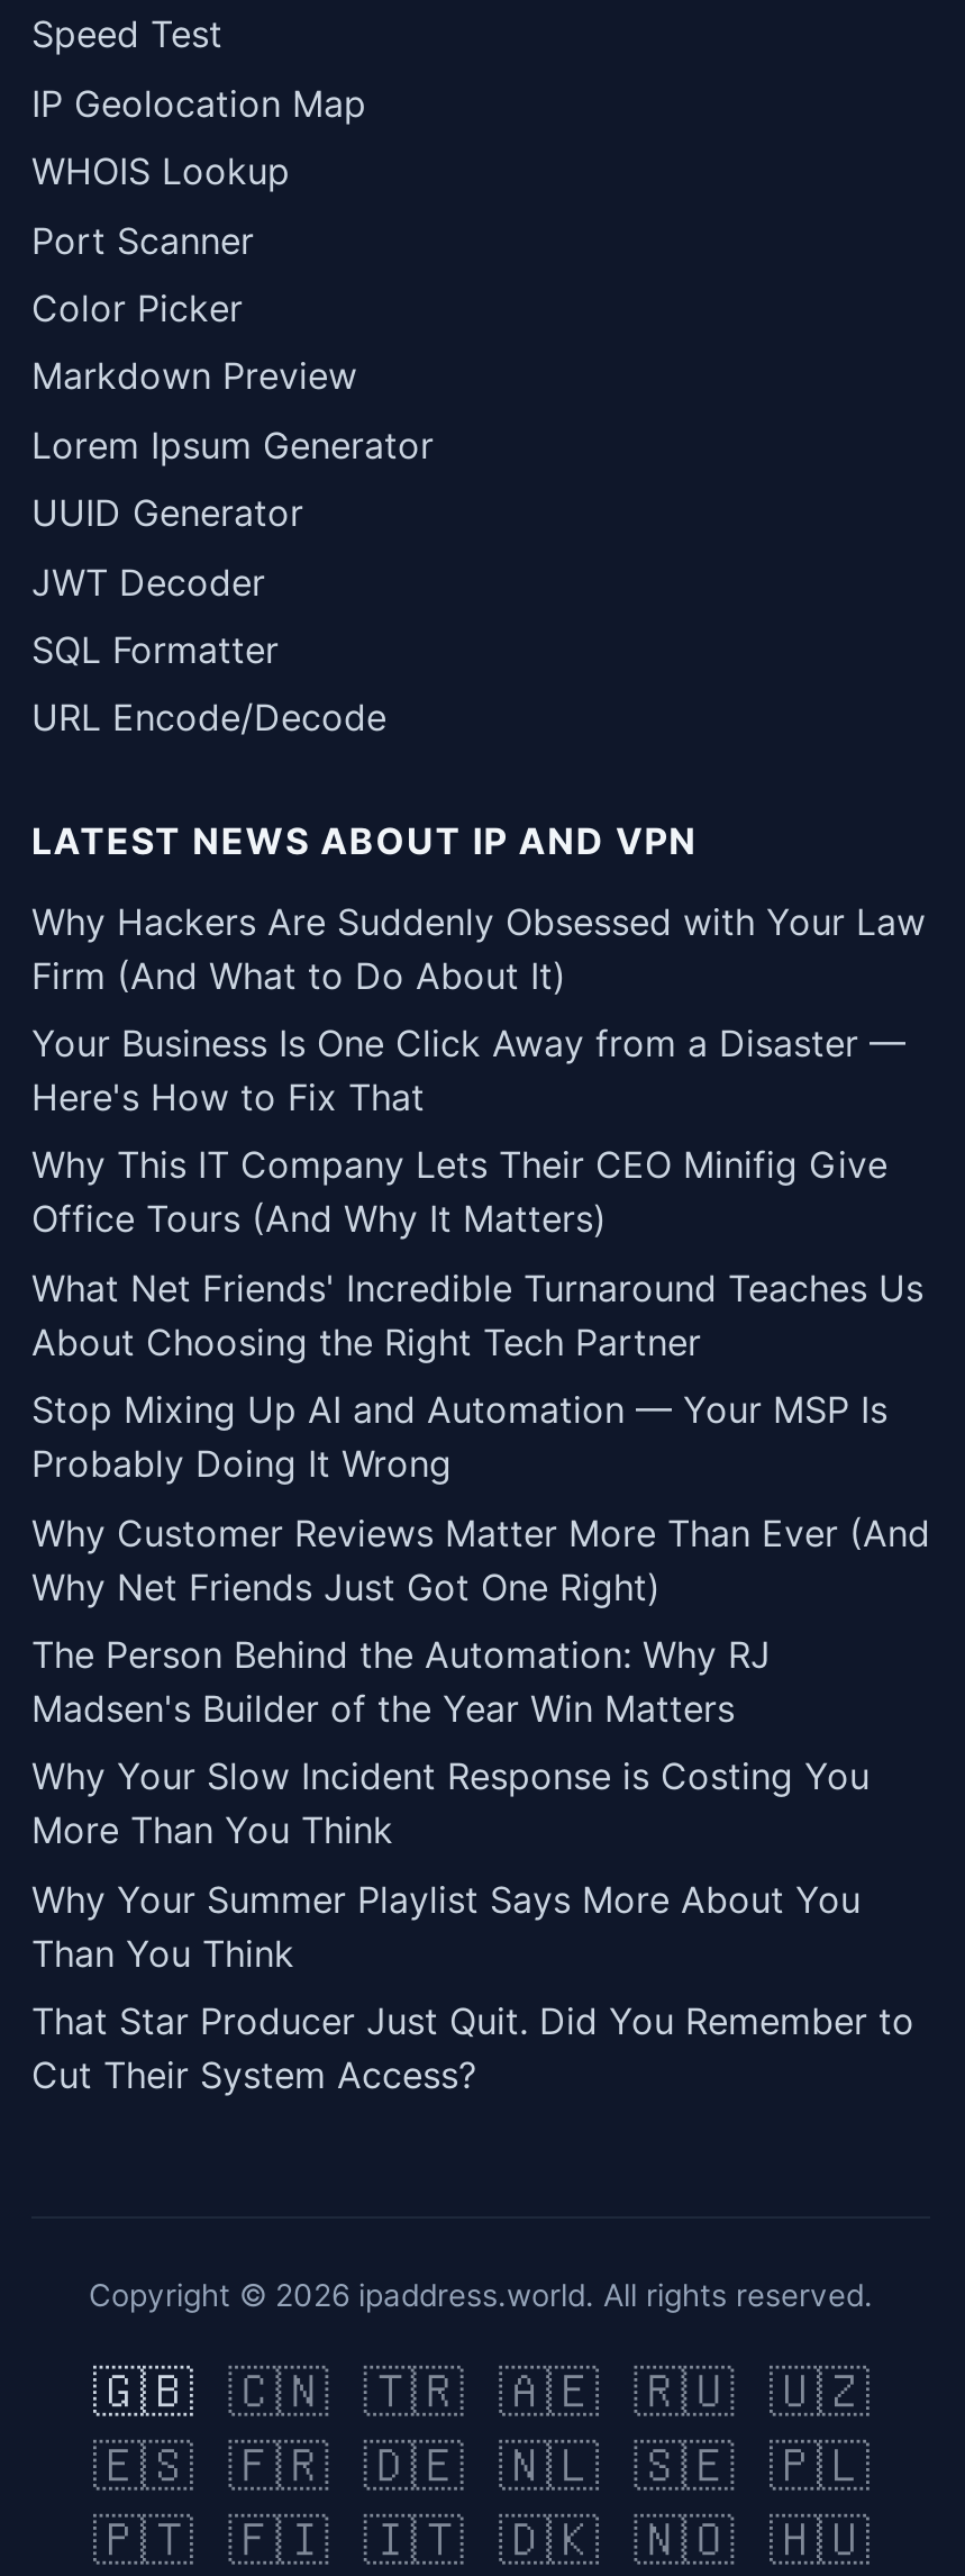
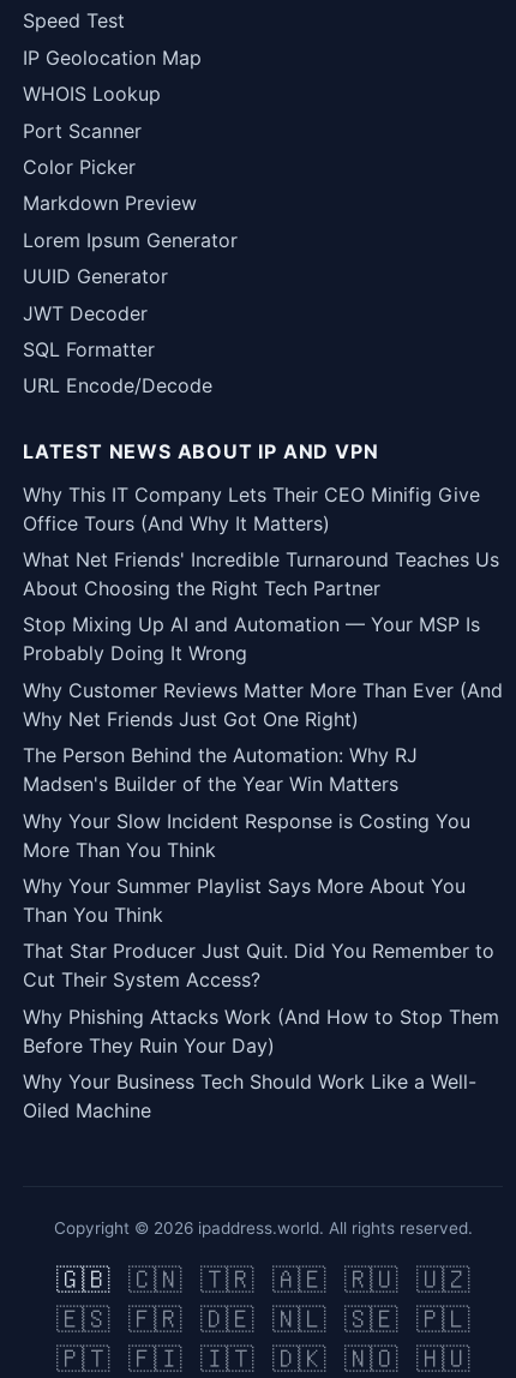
[31,898,926,1120] Why Hackers Are Suddenly Obsessed with Your Law | Firm (And What to Do About It) | Your Business Is One Click Away from a Disaster — | Here's How to Fix That -> none
moved [31,1143,930,2098] -> [23,482,503,992]: Why This IT Company Lets Their CEO Minifig Give | Office Tours (And Why It Matters) | What Net Friends' Incredible Turnaround Teaches Us | ... | That Star Producer Just Quit. Did You Remember to | Cut Their System Access?
none -> [23,1004,499,1123] Why Phishing Attacks Work (And How to Stop Them | Before They Ruin Your Day) | Why Your Business Tech Should Work Like a Well- | Oiled Machine

